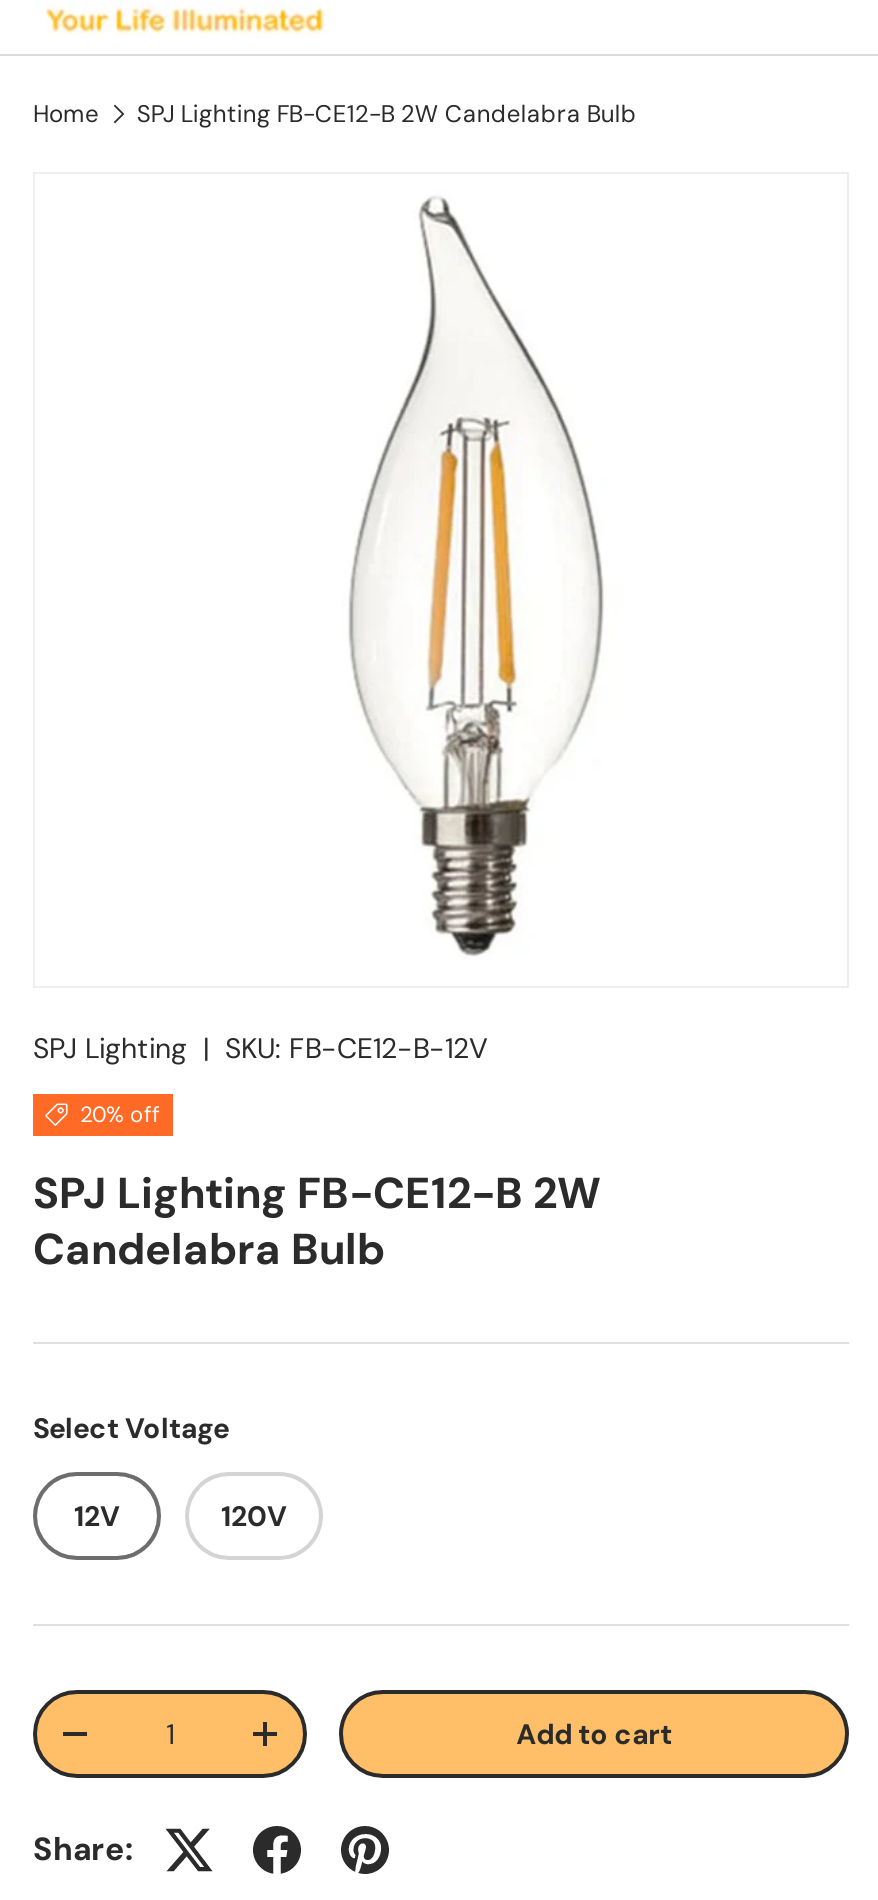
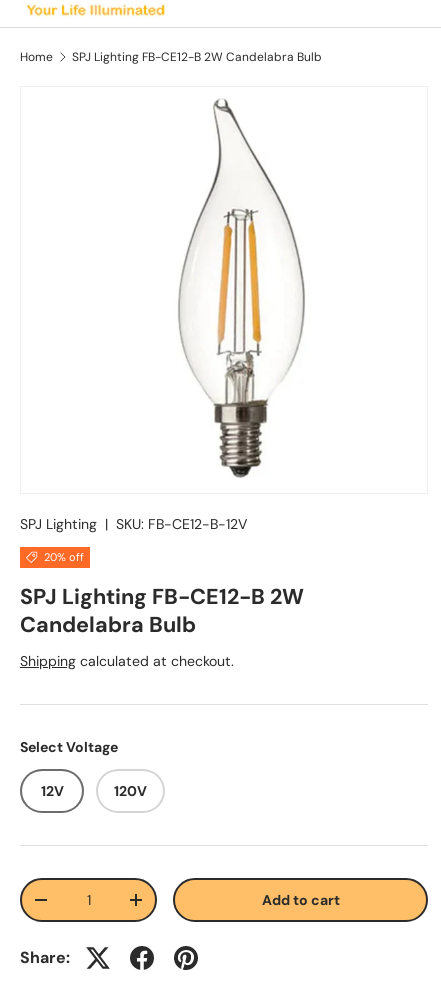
none -> [20,652,234,670] Shipping calculated at checkout.

